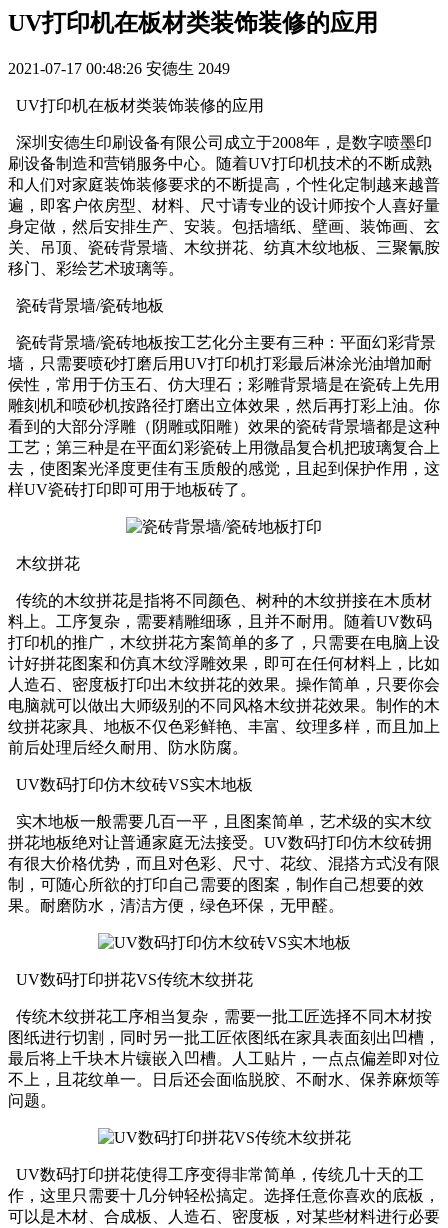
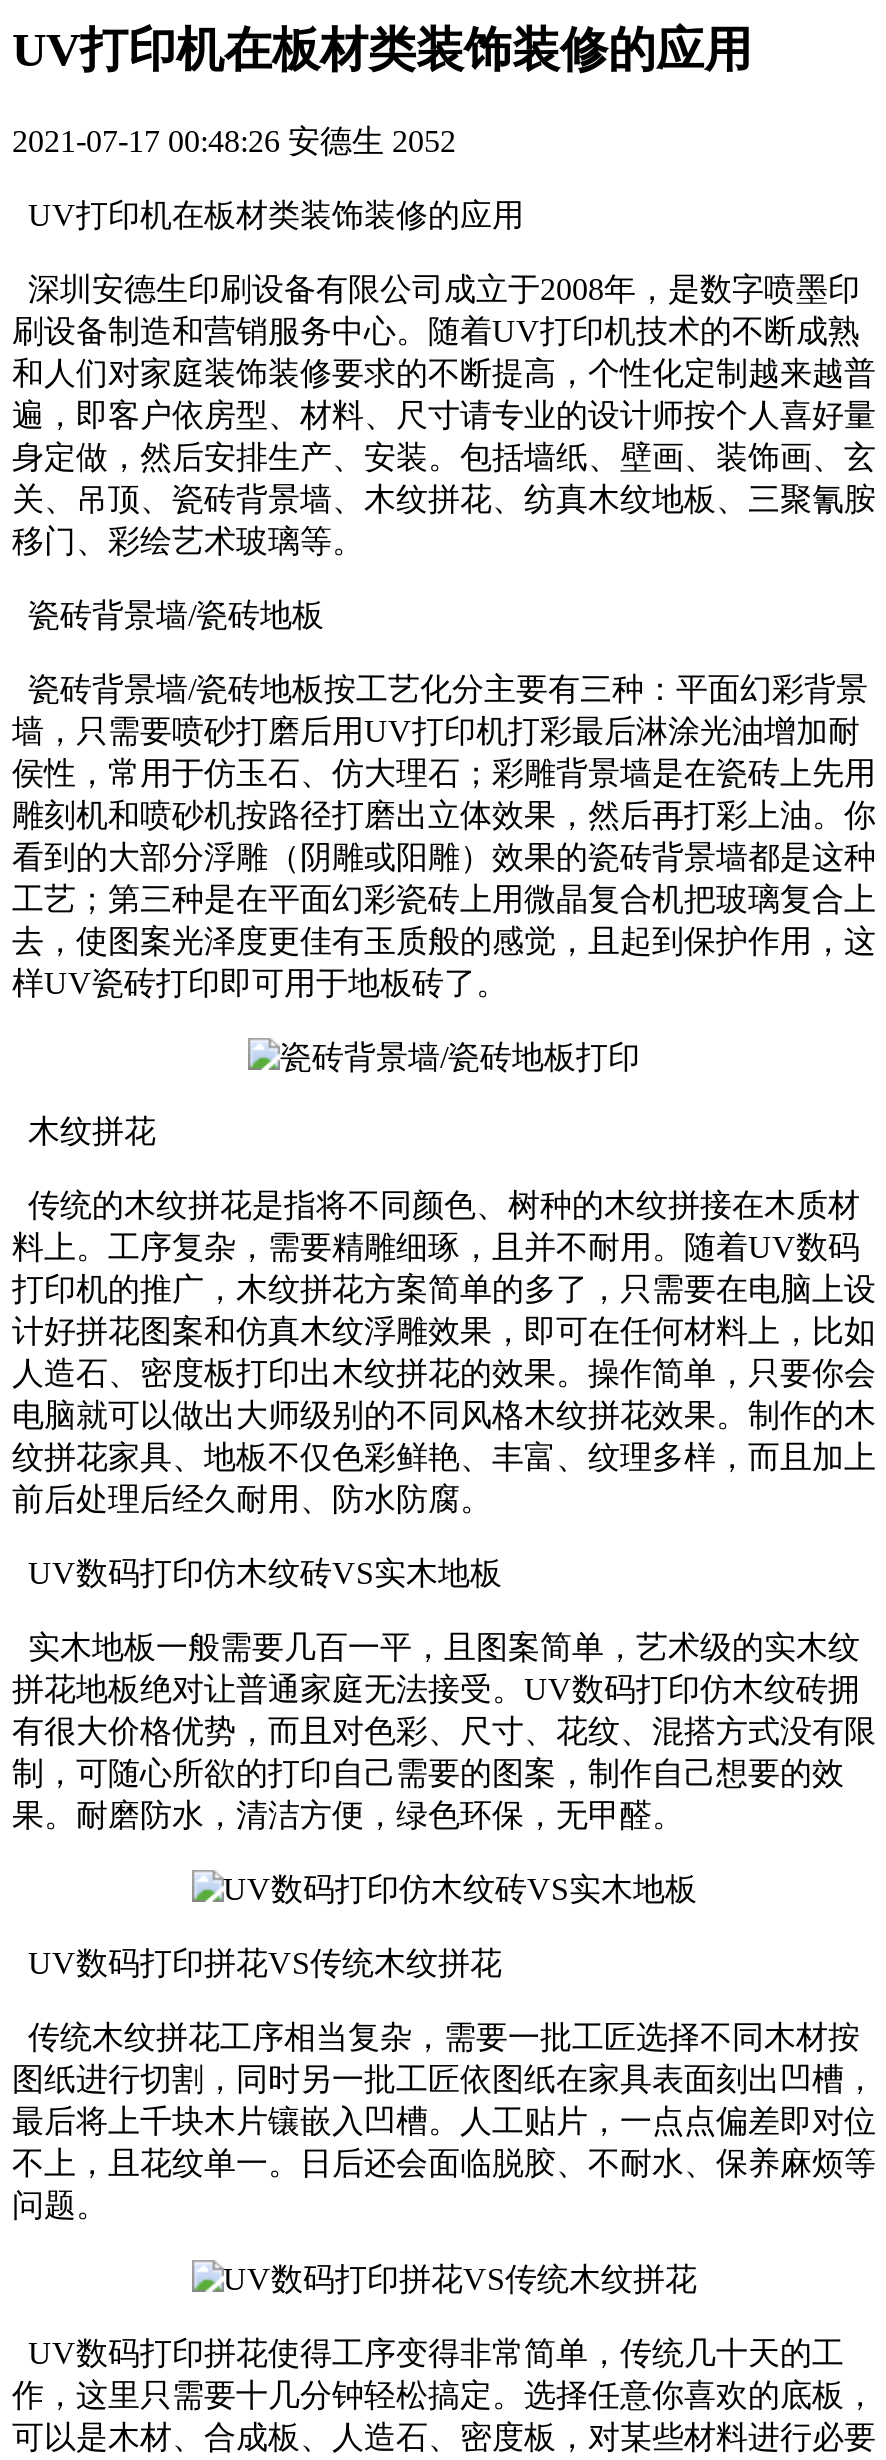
[8,60,230,77] 2021-07-17 00:48:26 安德生 2049 -> [12,124,456,158] 2021-07-17 00:48:26 安德生 2052

